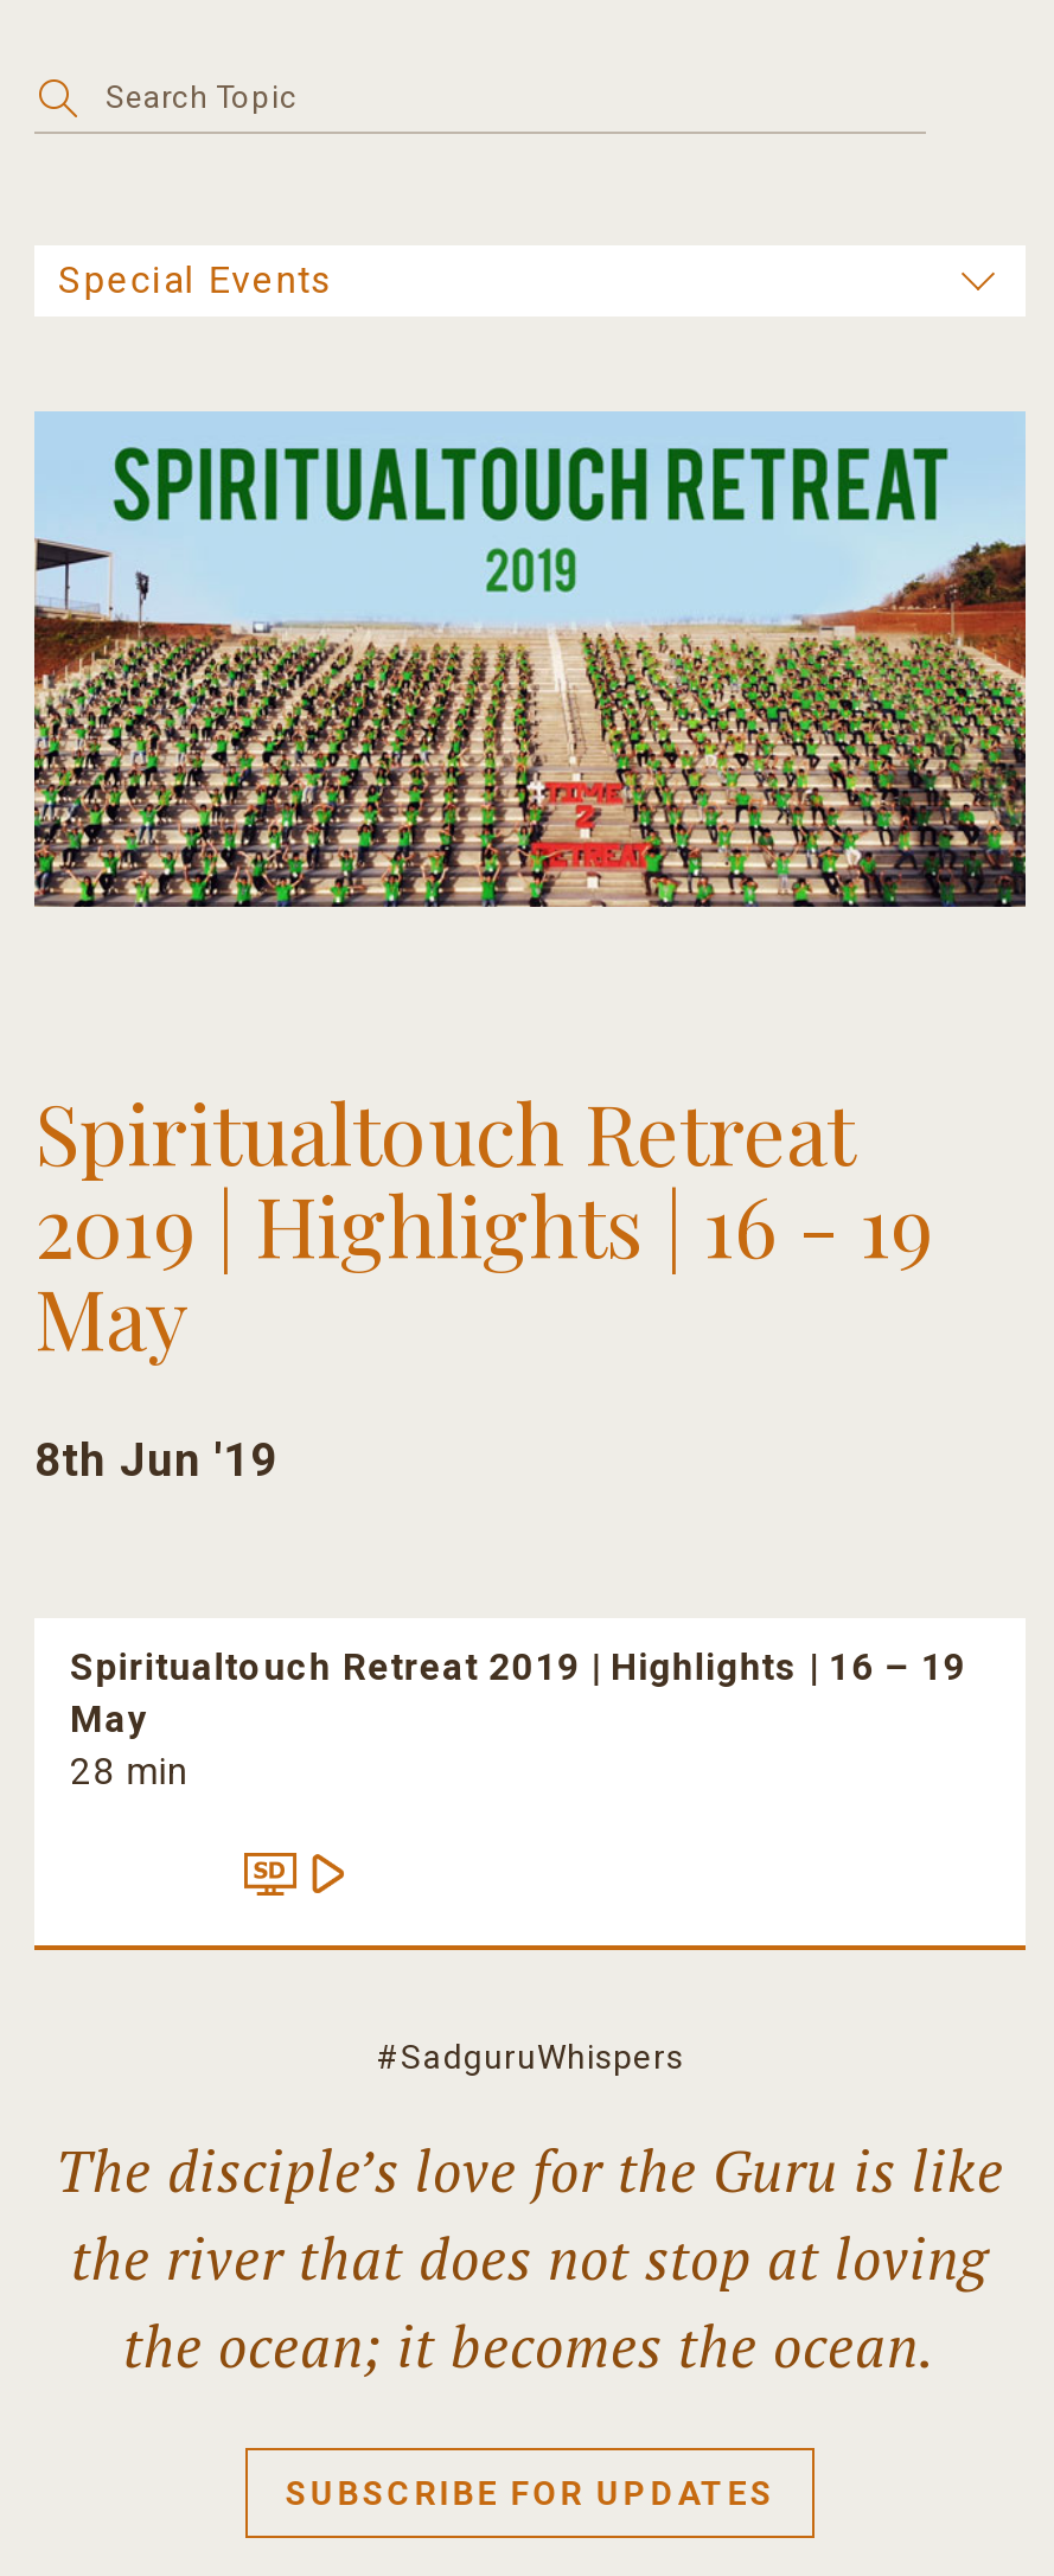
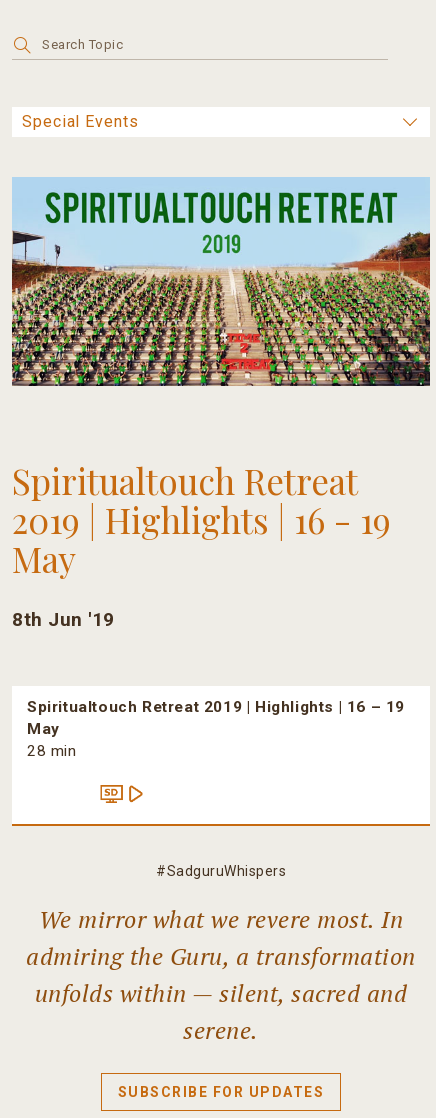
[56,2133,1004,2384] The disciple’s love for the Guru is like | the river that does not stop at loving | the ocean; it becomes the ocean. -> [26,903,416,1046] We mirror what we revere most. In | admiring the Guru, a transformation | unfolds within — silent, sacred and | serene.

